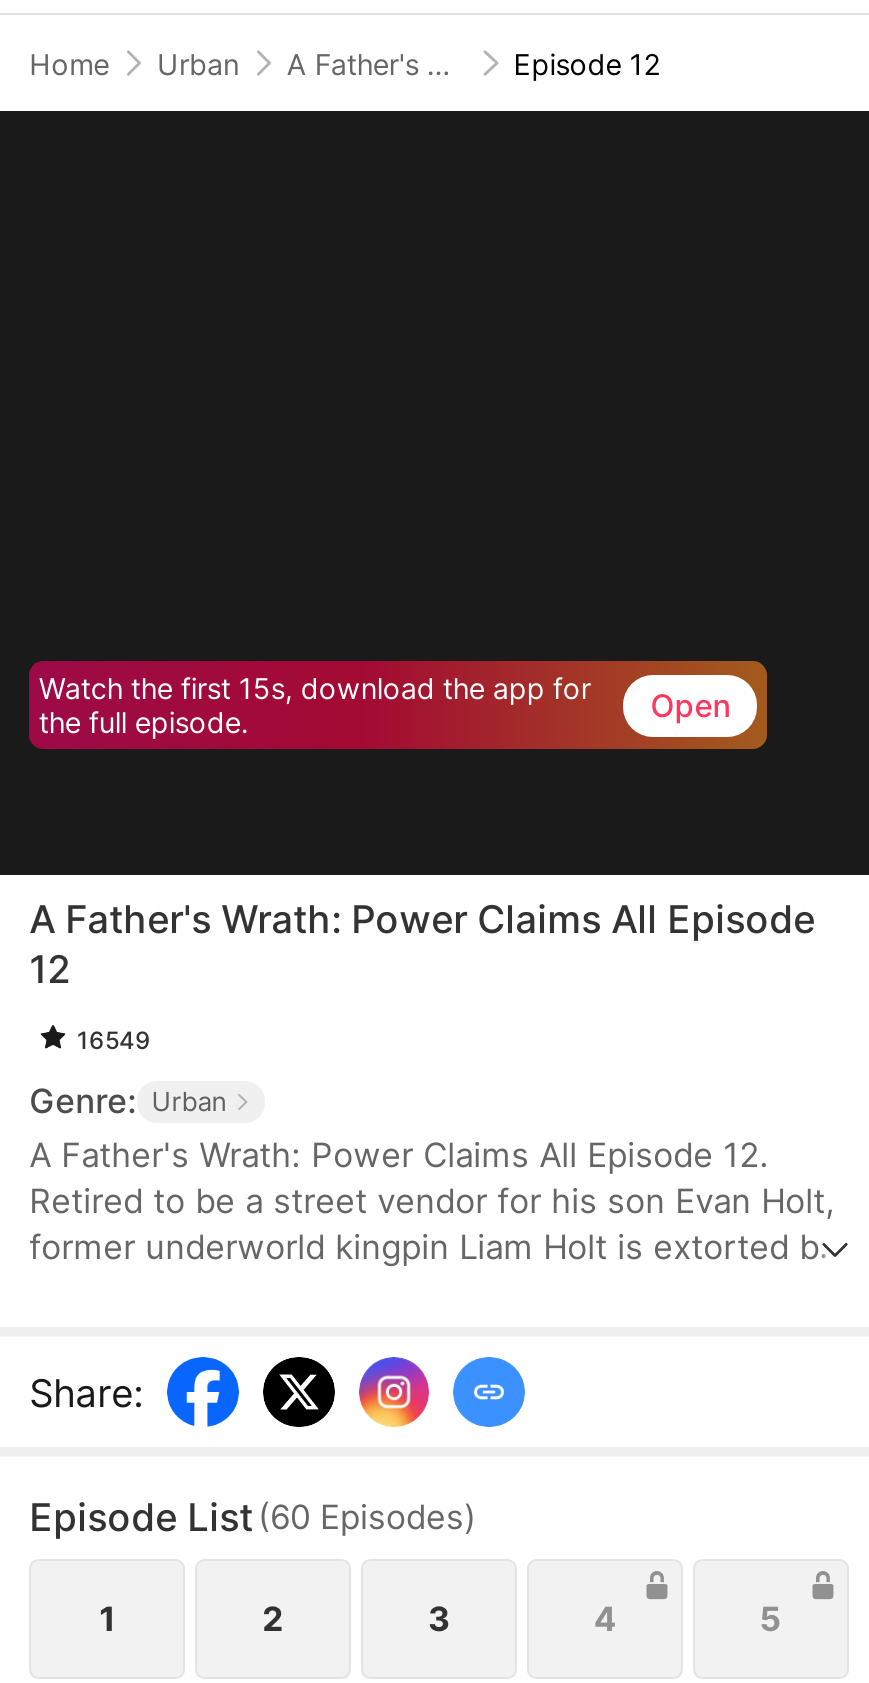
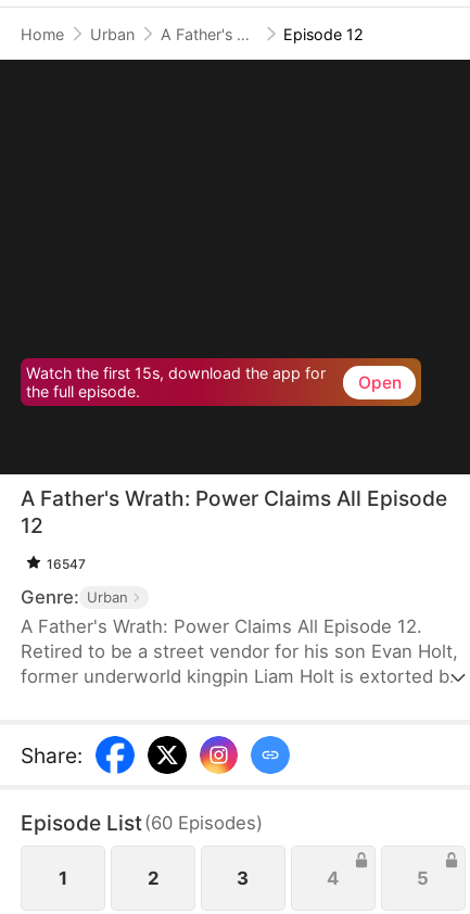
[77,1024,151,1054] 16549 -> [47,555,86,572] 16547

